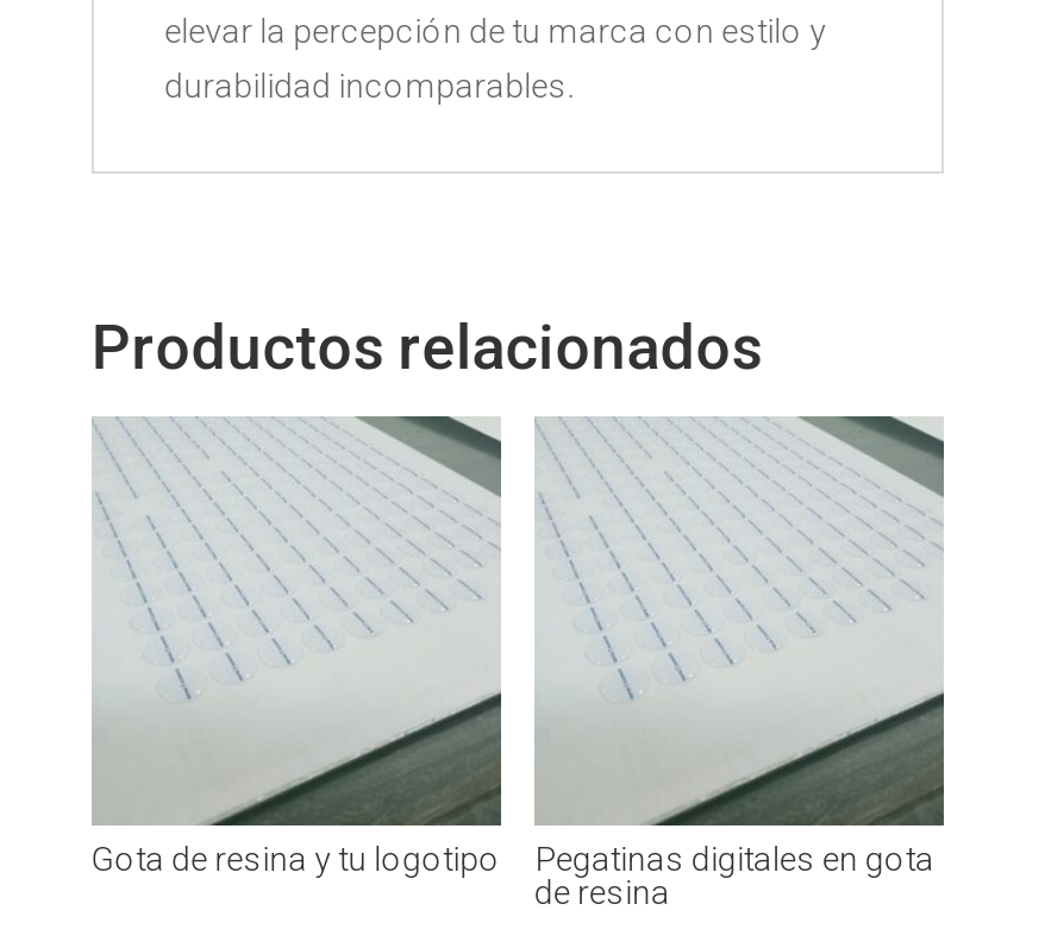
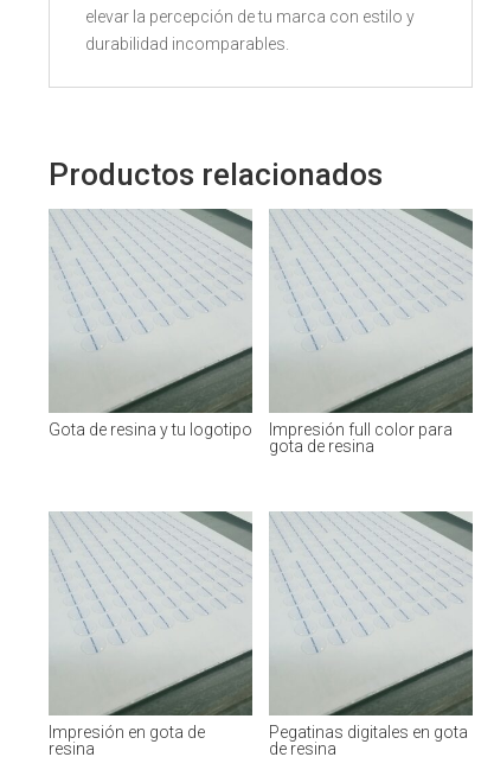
none -> [48,723,205,758] Impresión en gota de | resina
none -> [269,420,453,455] Impresión full color para | gota de resina

